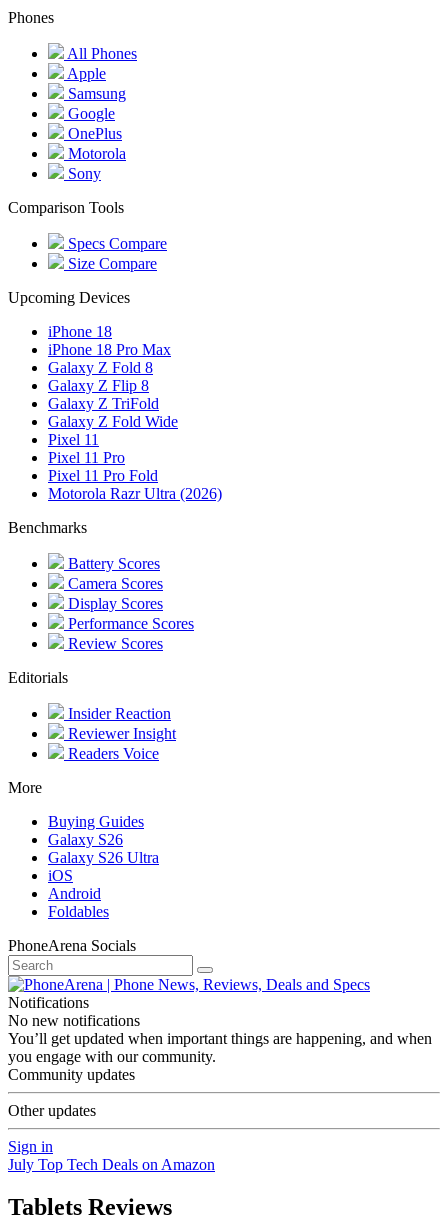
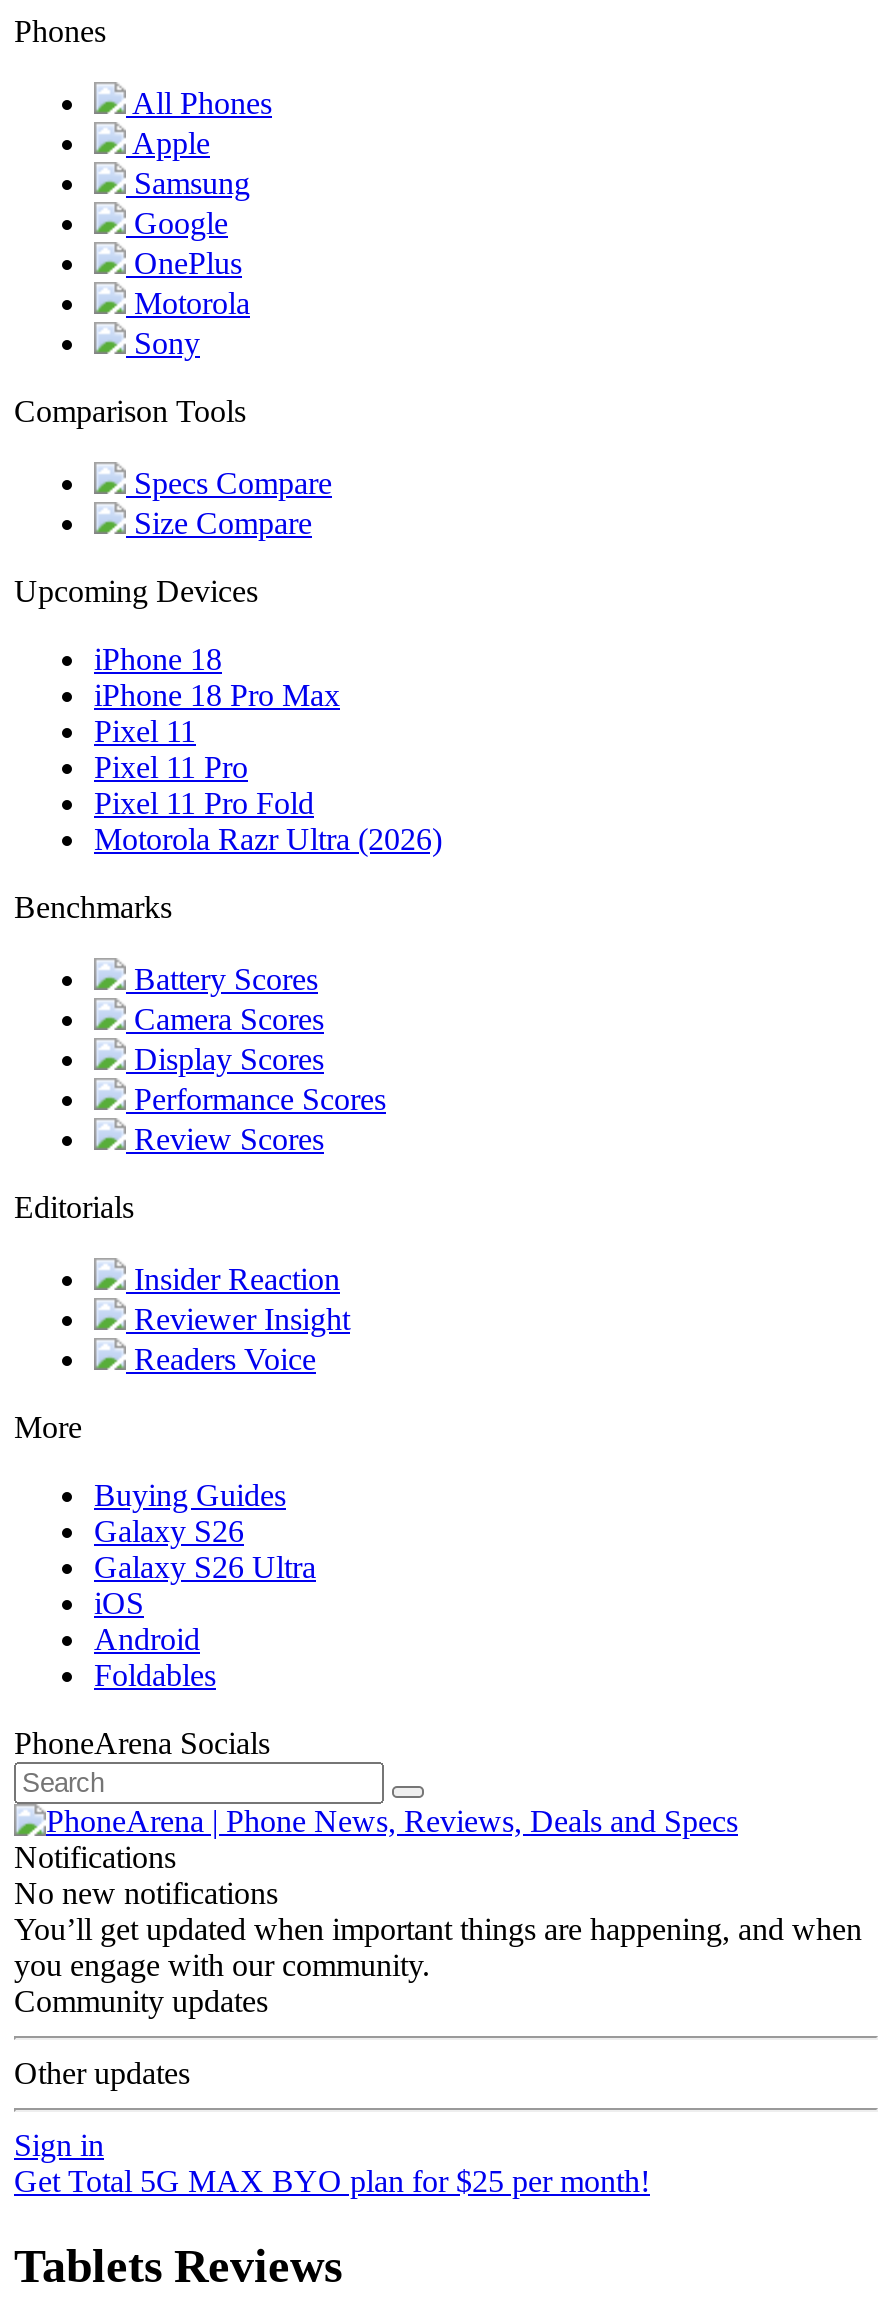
[48,359,178,430] Galaxy Z Fold 8 | Galaxy Z Flip 8 | Galaxy Z TriFold | Galaxy Z Fold Wide -> none
[8,1156,215,1173] July Top Tech Deals on Amazon -> [14,2164,650,2198] Get Total 5G MAX BYO plan for $25 per month!

